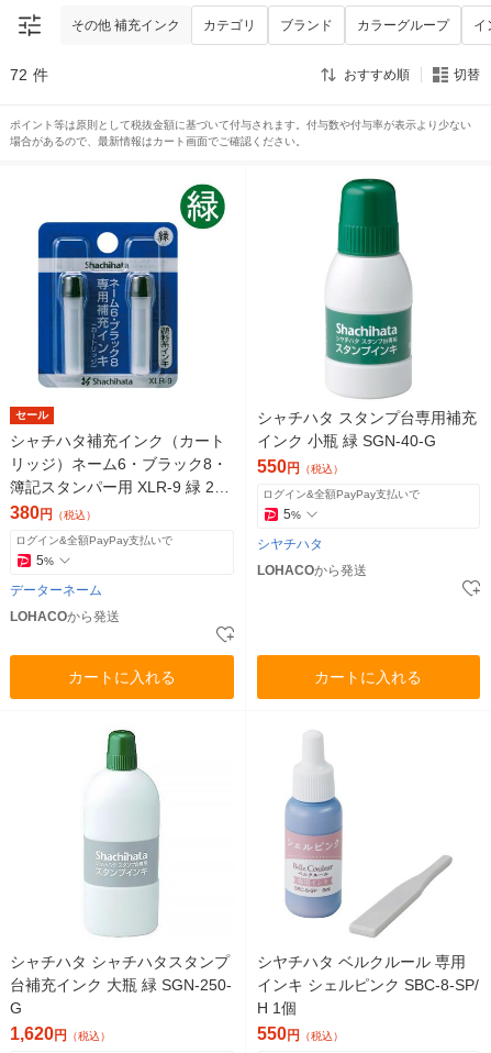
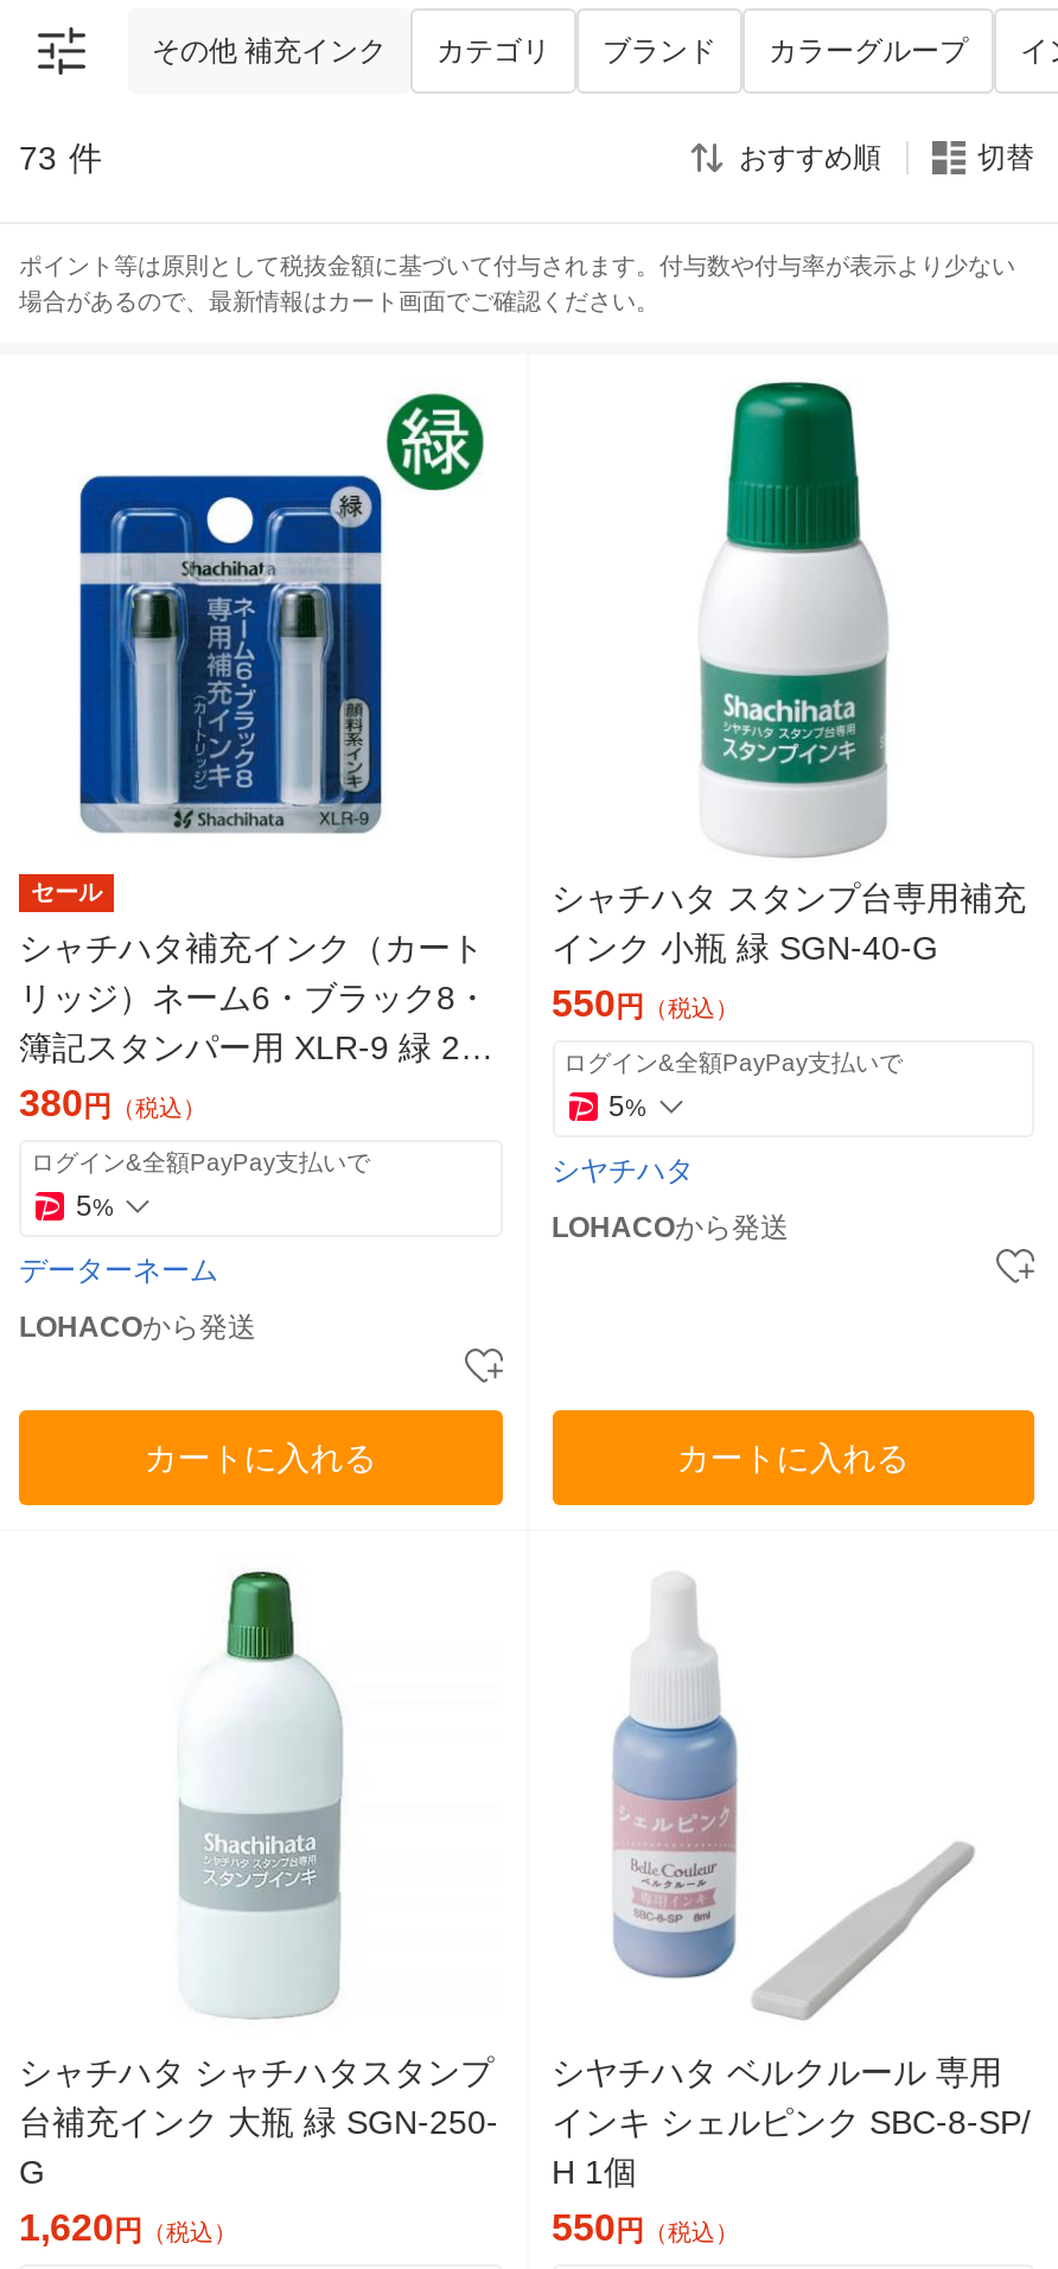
[10,66,48,83] 72 件 -> [19,138,102,176] 73 件

